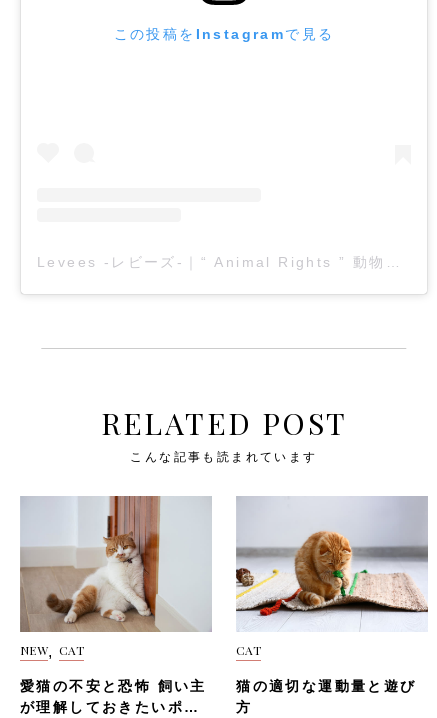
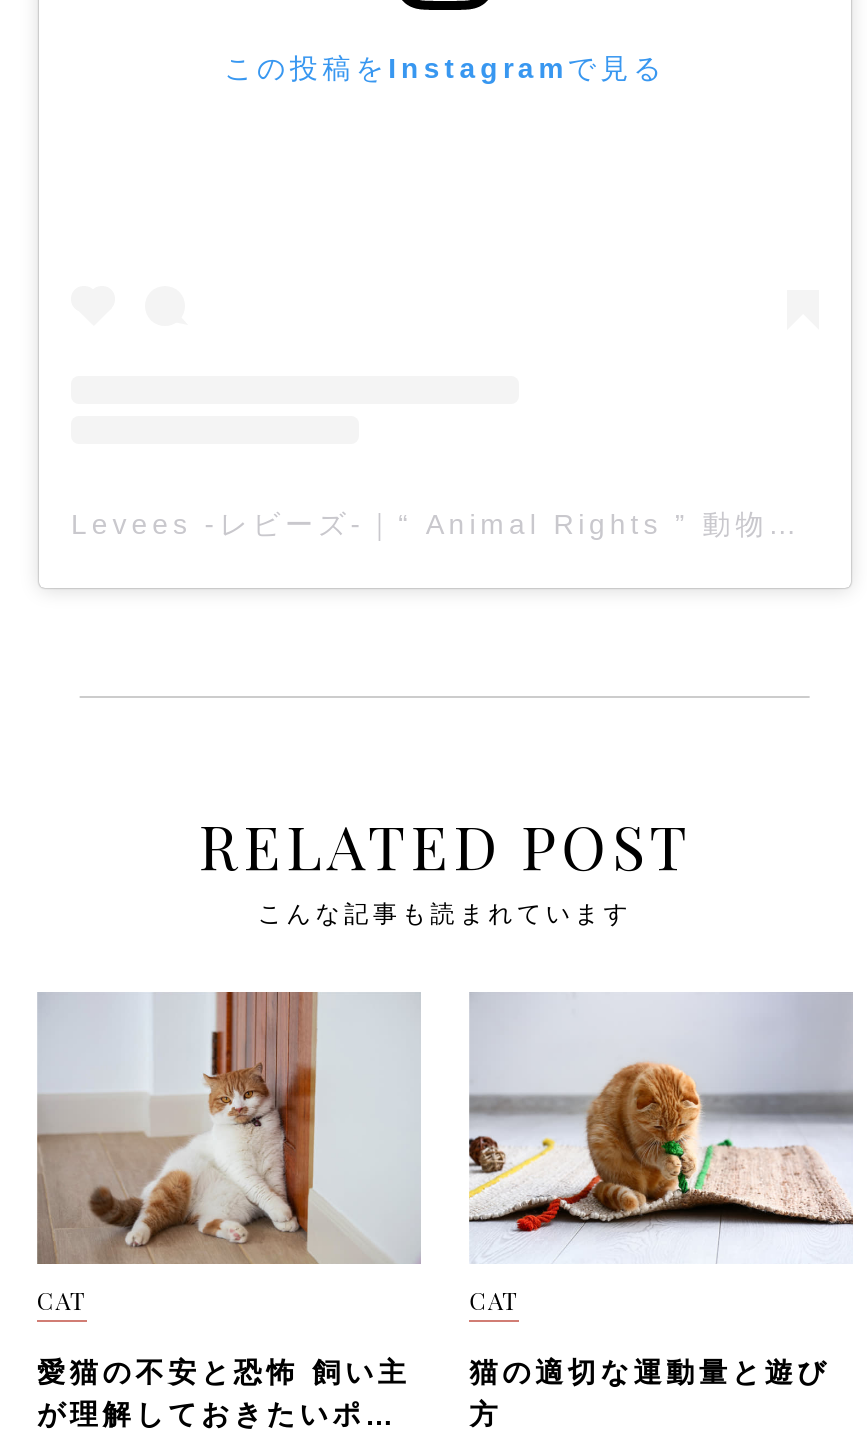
[20,642,84,660] NEW, CAT -> [37,1285,87,1317] CAT

